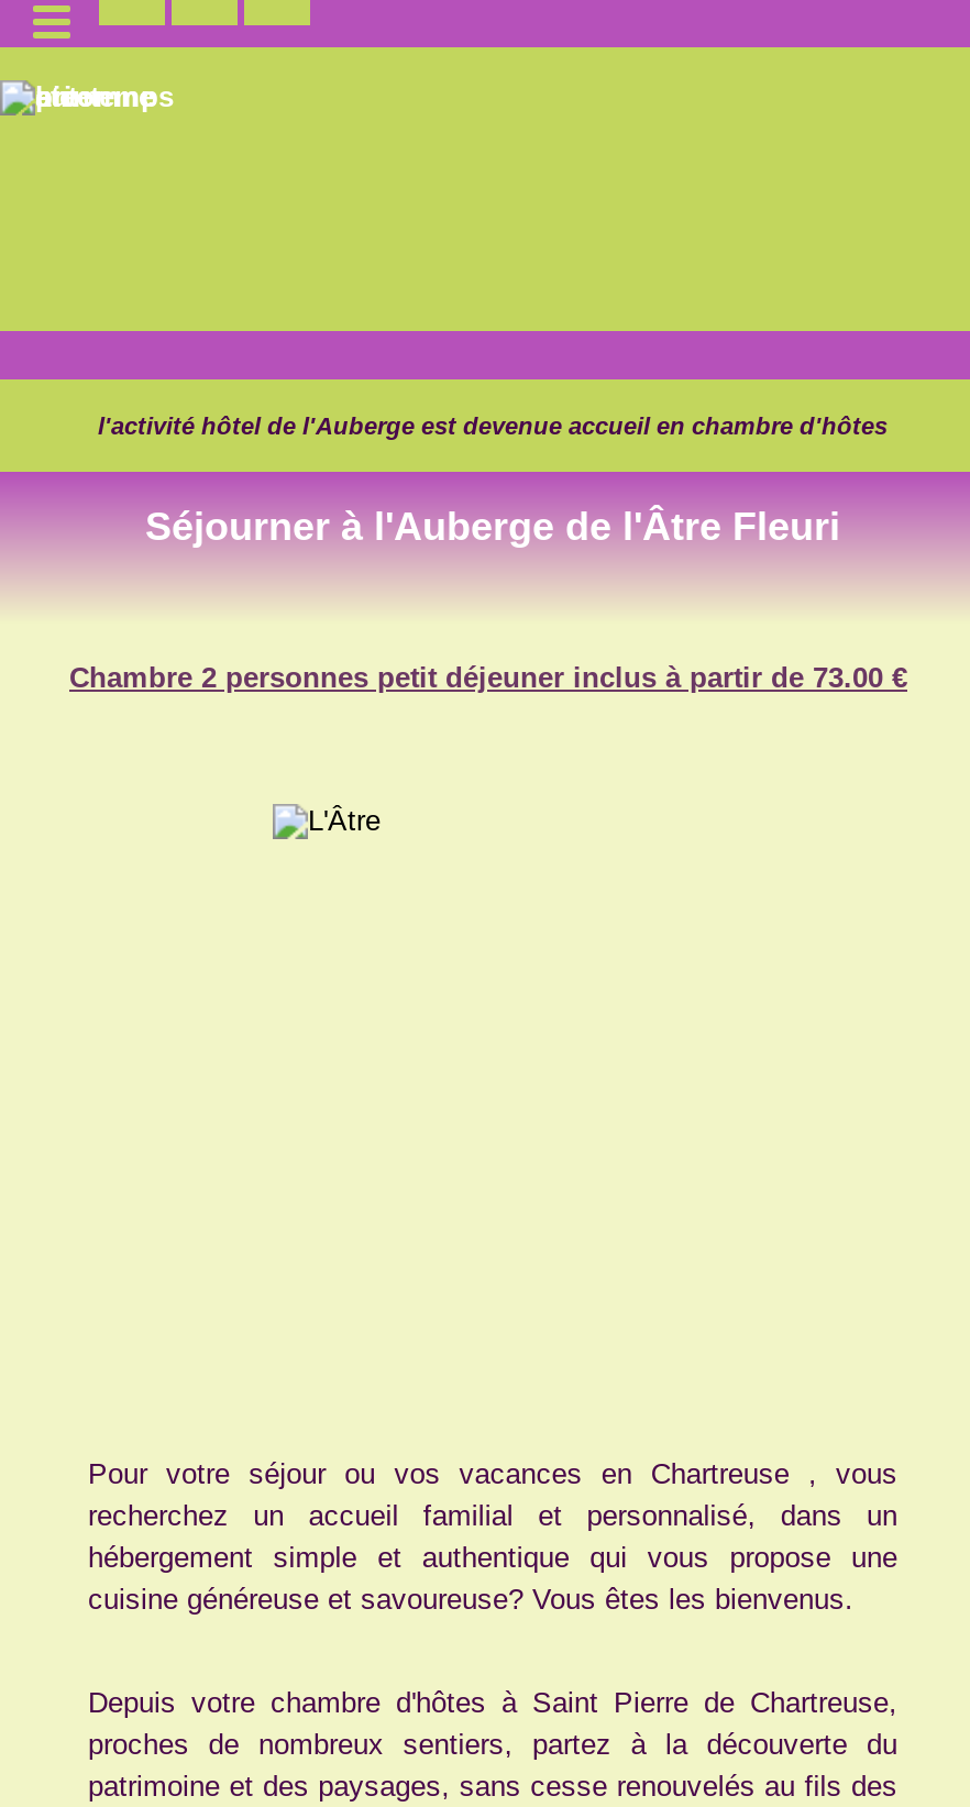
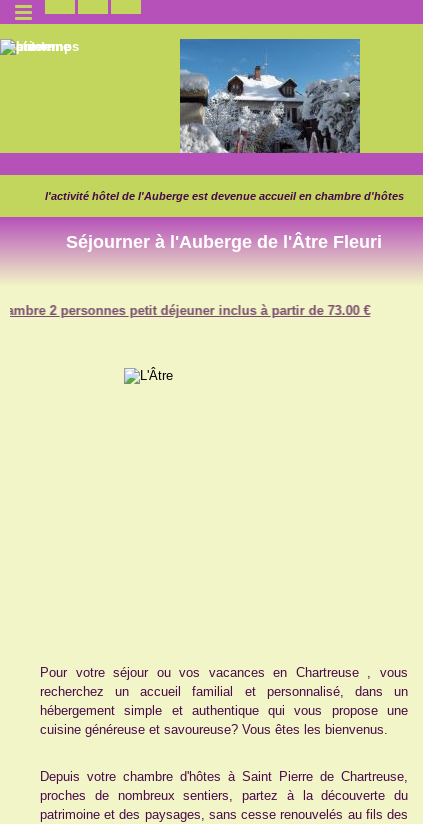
none -> [179,38,361,154] [image]

